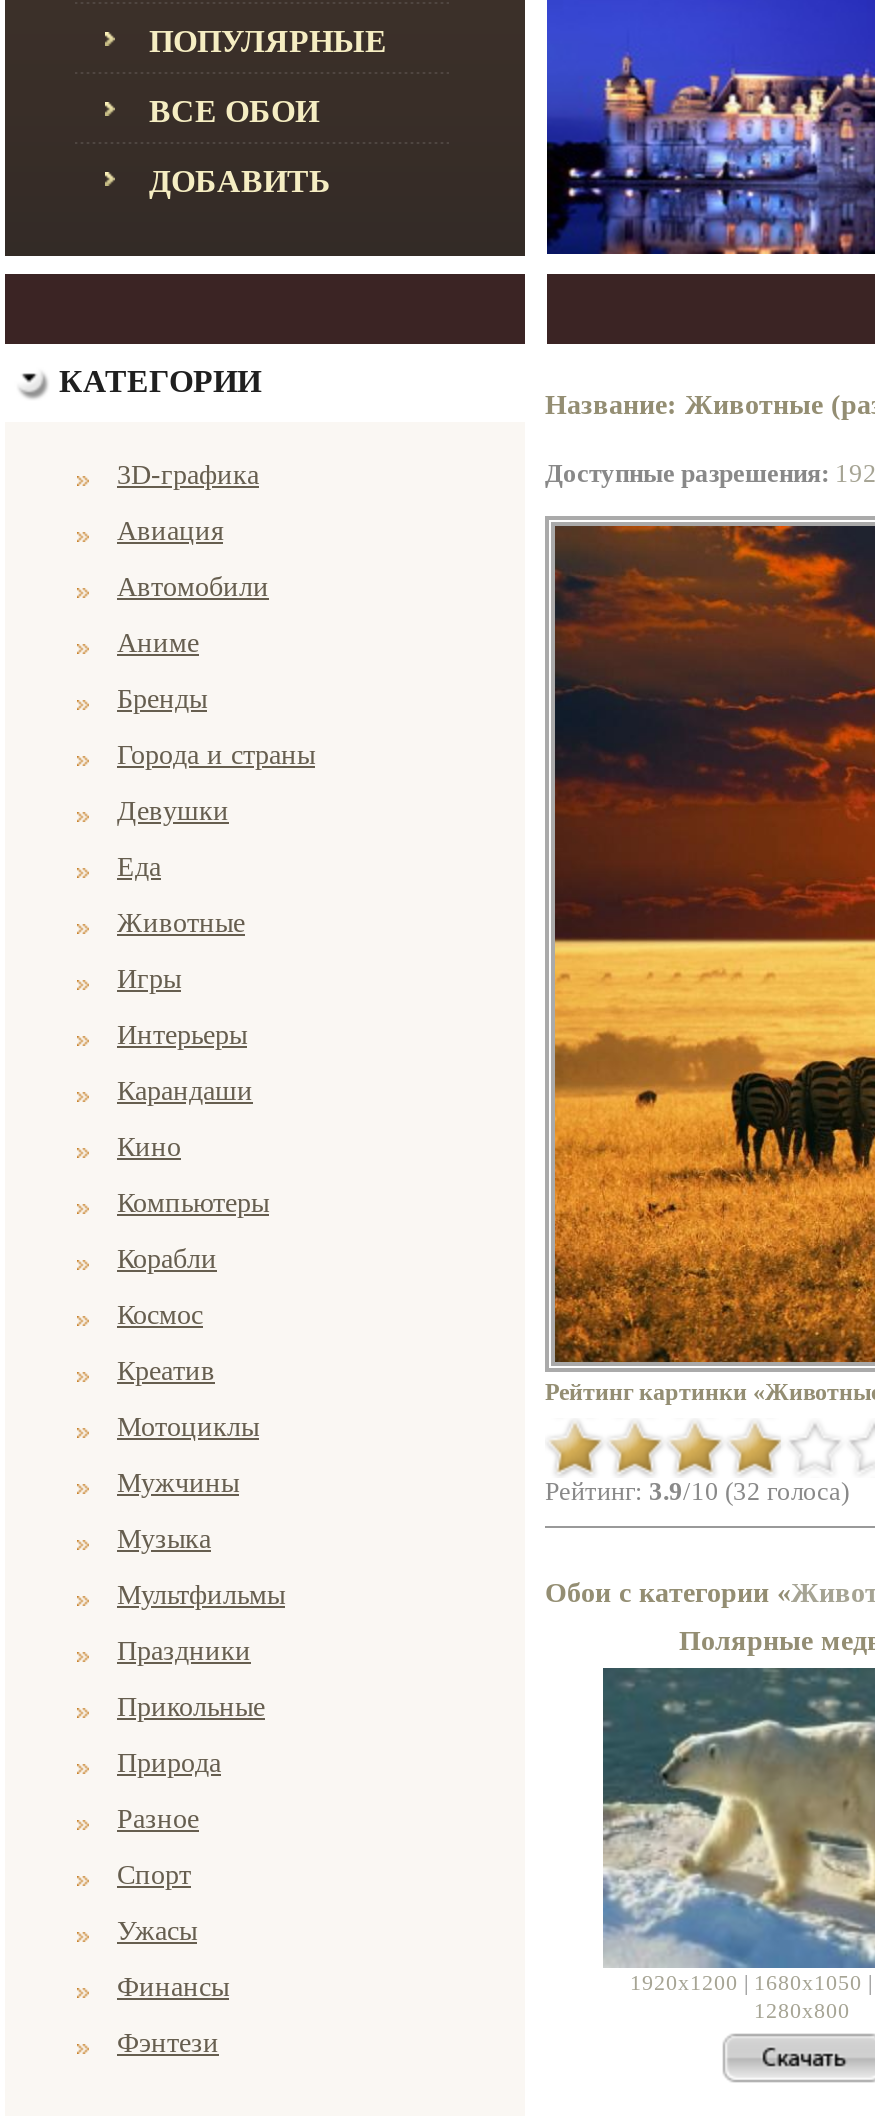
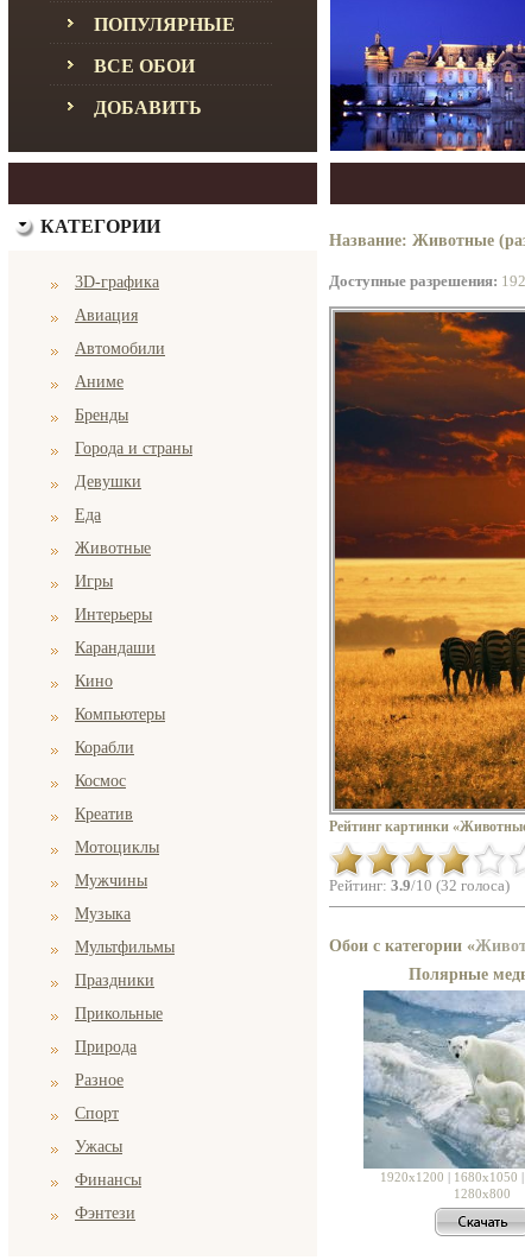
[601,1668,869,1966] [image] -> [363,990,521,1169] [image]

